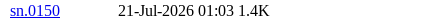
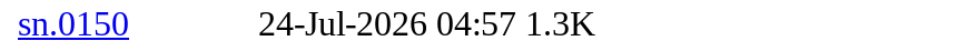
[118,2,270,19] 21-Jul-2026 01:03 1.4K -> [258,5,596,43] 24-Jul-2026 04:57 1.3K

